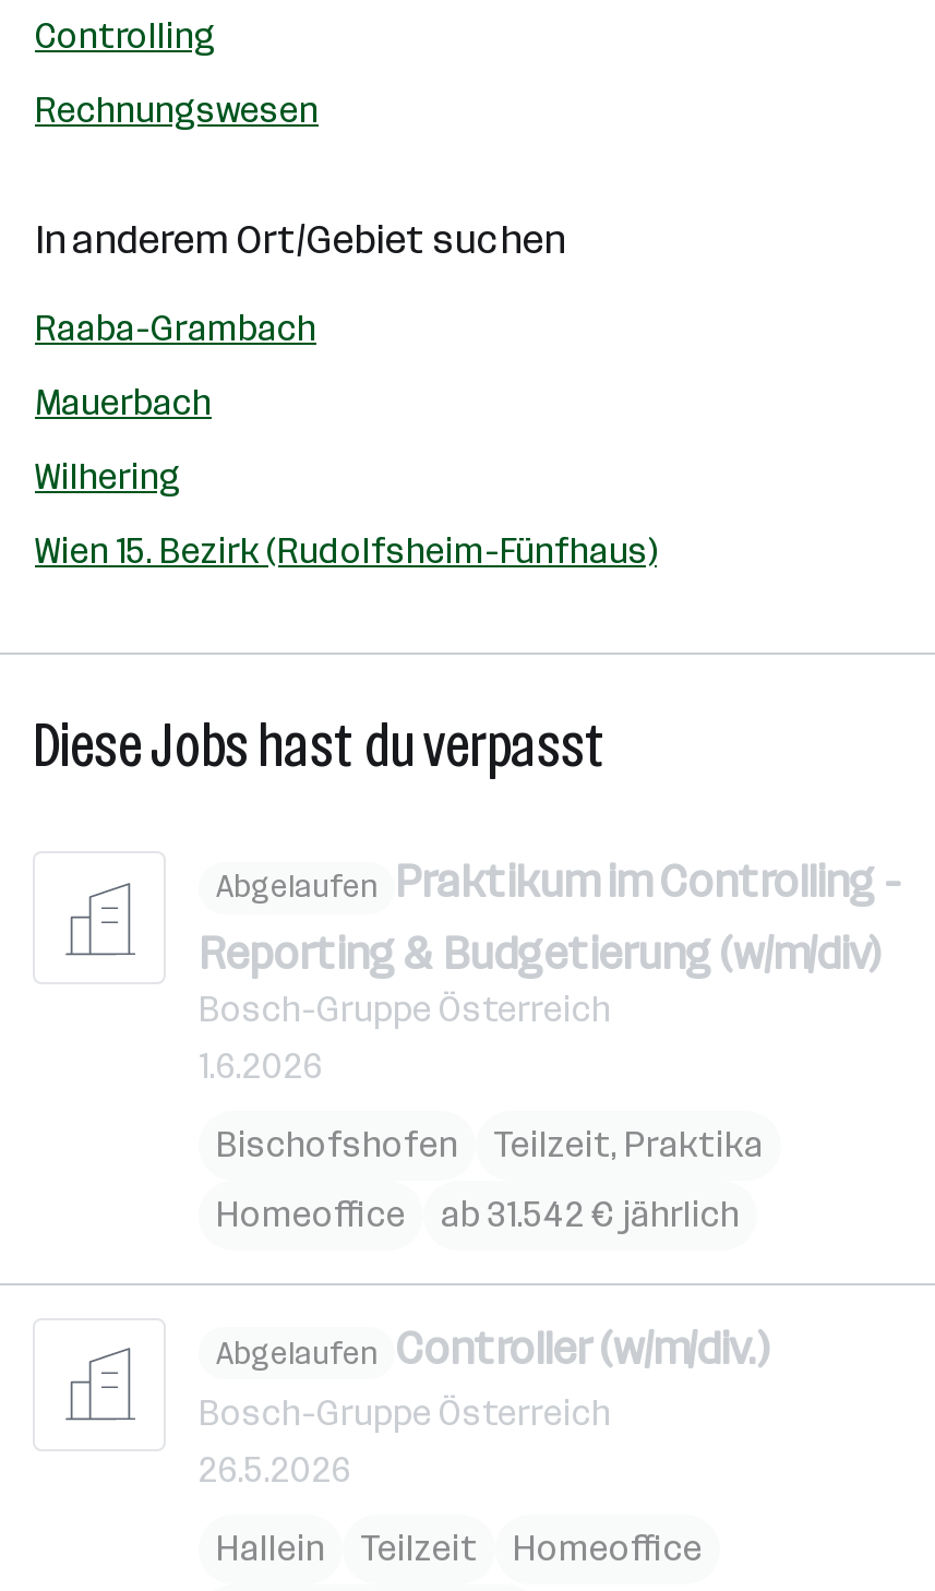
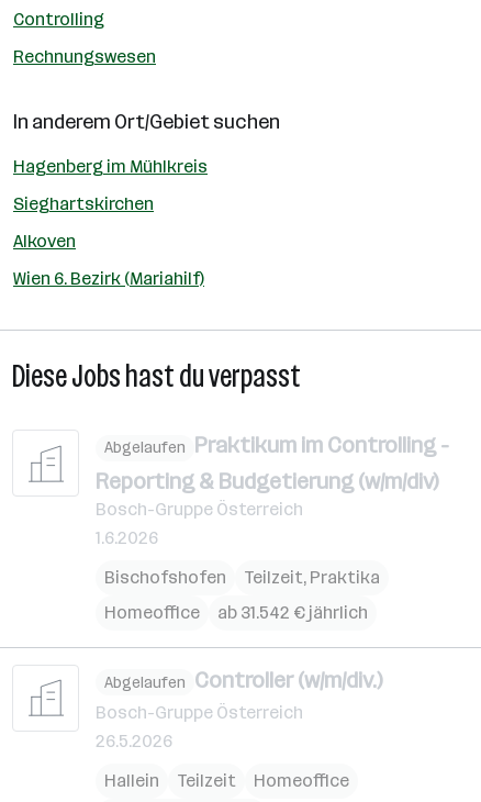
[35,308,316,349] Raaba-Grambach -> [13,156,208,177] Hagenberg im Mühlkreis
[35,382,212,423] Mauerbach -> [13,193,154,214] Sieghartskirchen
[35,456,181,498] Wilhering -> [13,231,76,252] Alkoven
[35,530,657,572] Wien 15. Bezirk (Rudolfsheim-Fünfhaus) -> [13,268,204,289] Wien 6. Bezirk (Mariahilf)

